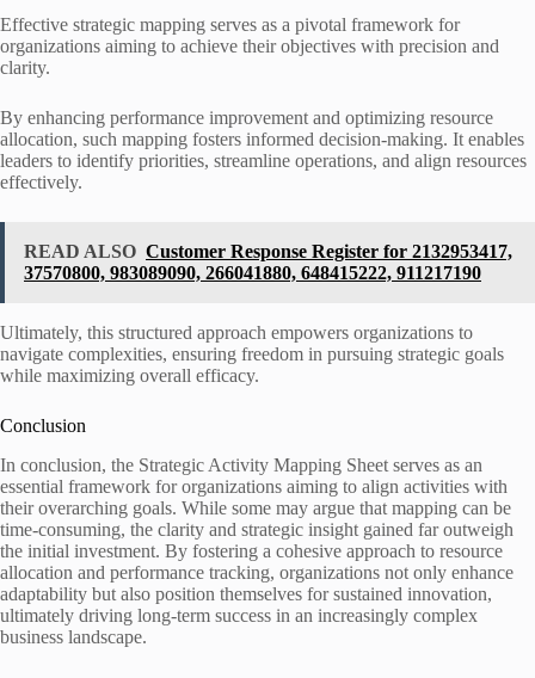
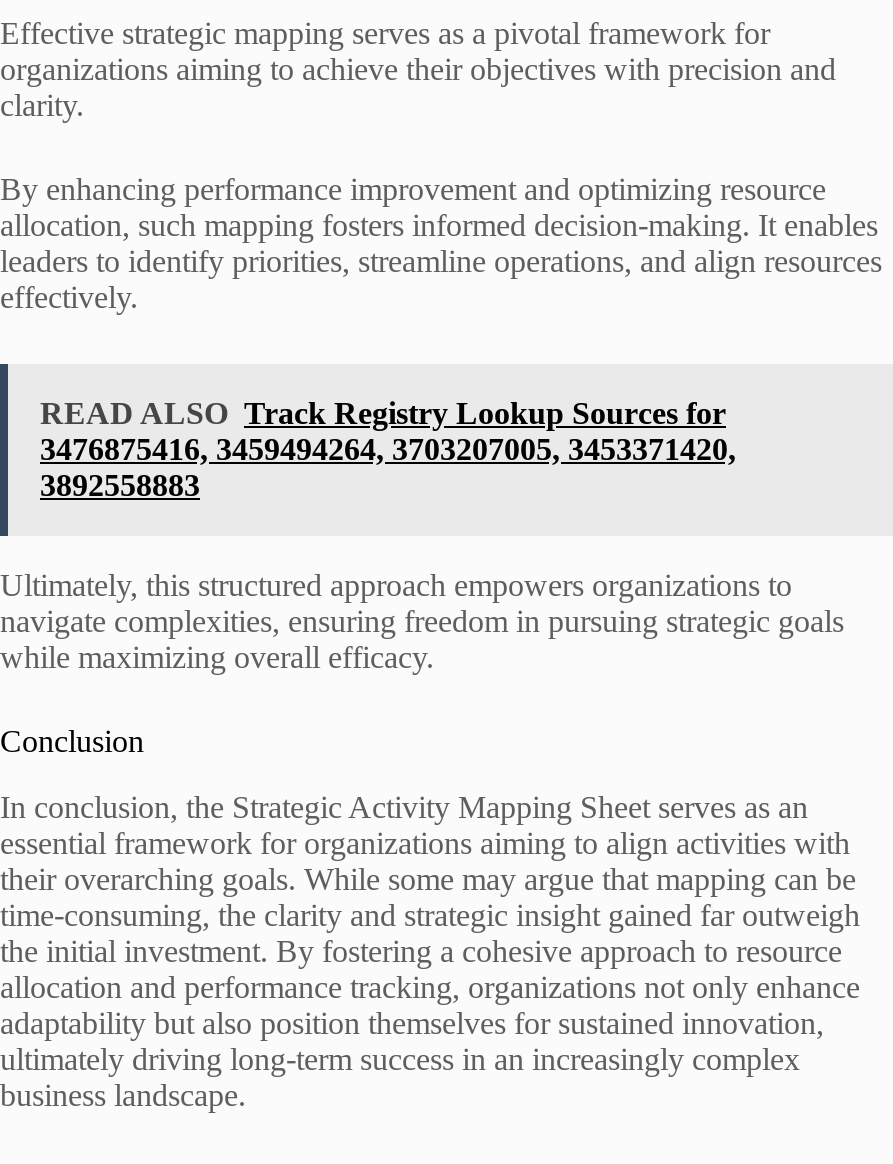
[24,241,512,283] READ ALSO Customer Response Register for 2132953417, | 37570800, 983089090, 266041880, 648415222, 911217190 -> [40,396,736,502] READ ALSO Track Registry Lookup Sources for | 3476875416, 3459494264, 3703207005, 3453371420, | 3892558883

